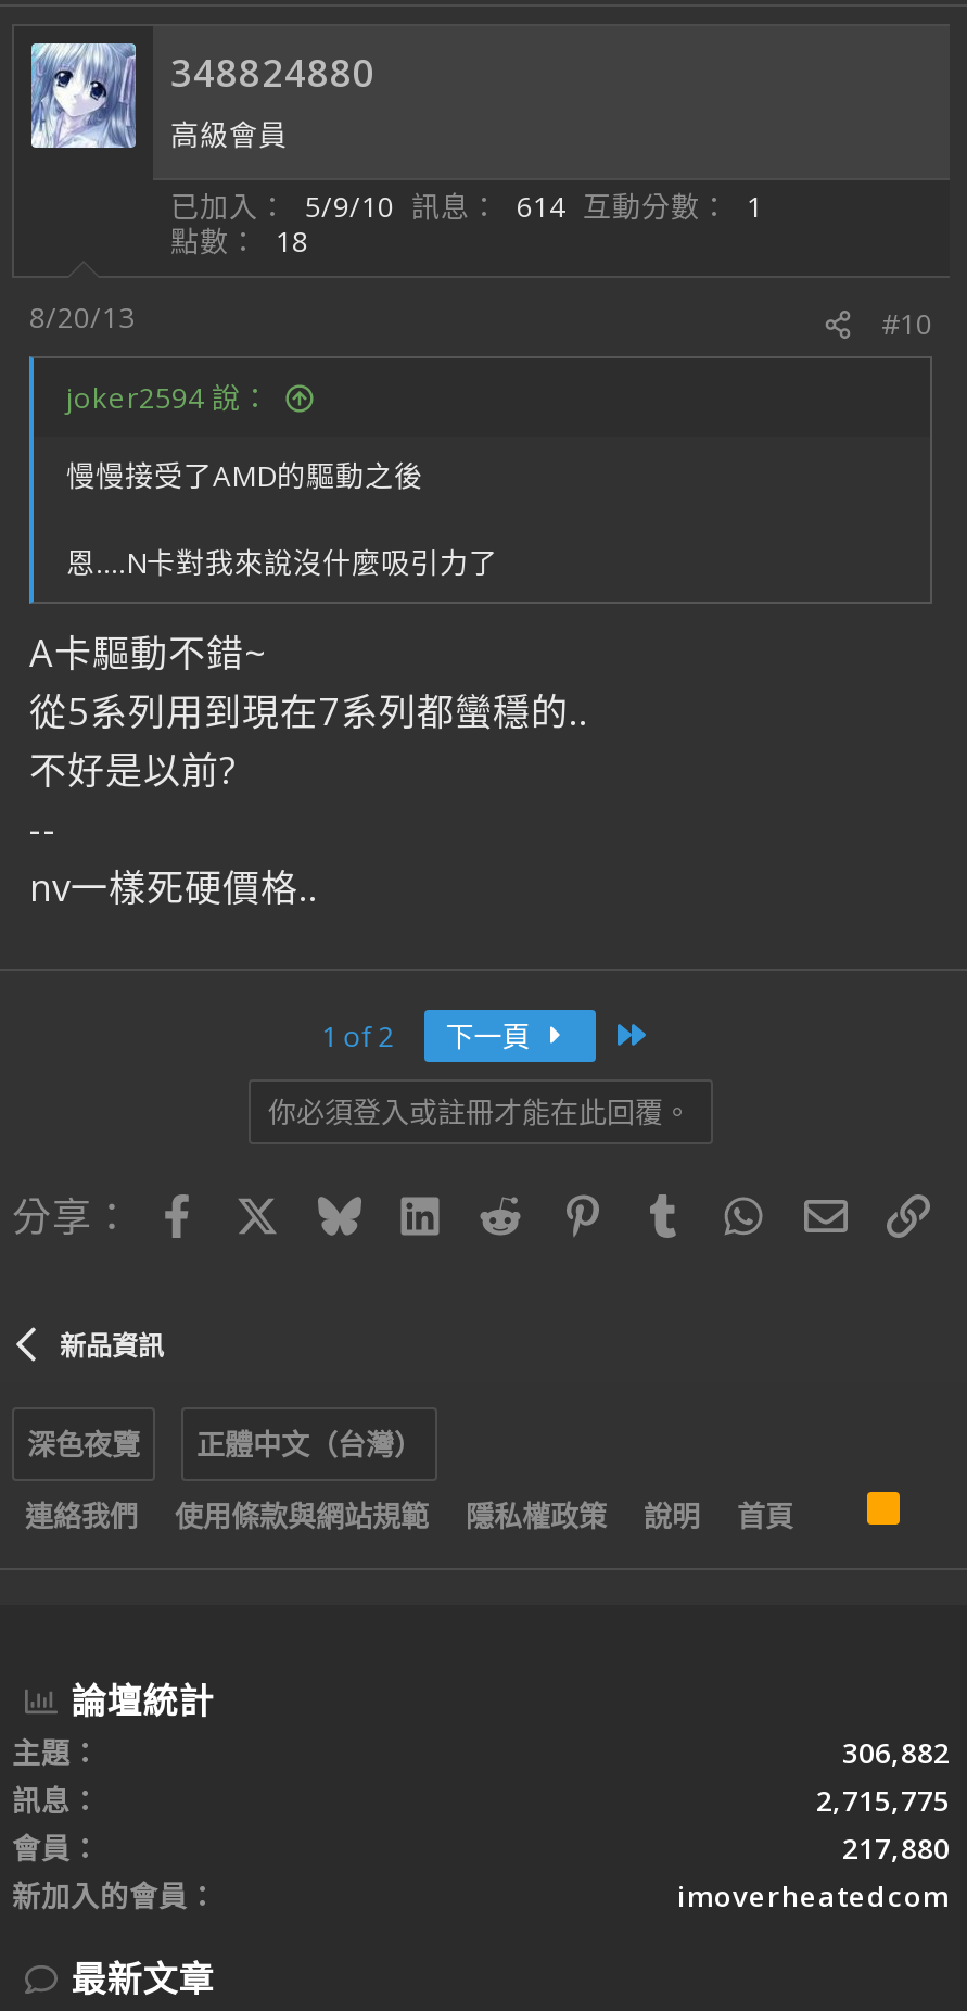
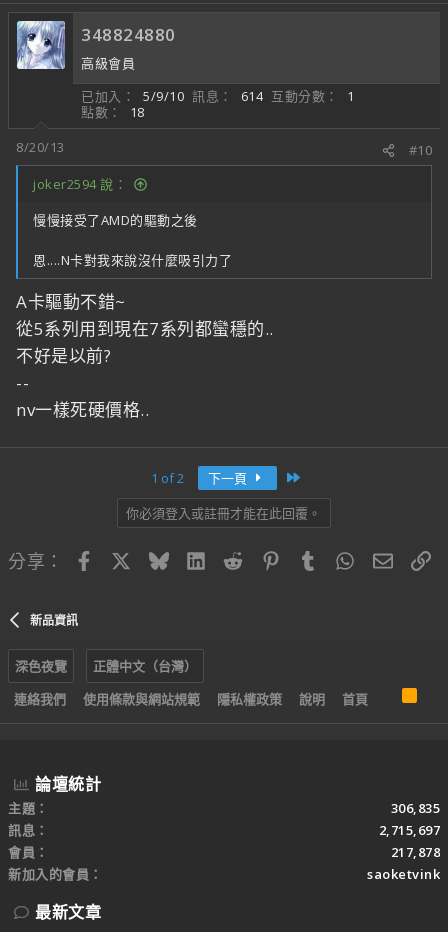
[842,1732,950,1771] 306,882 -> [390,798,440,816] 306,835
[816,1780,950,1819] 2,715,775 -> [378,820,440,838] 2,715,697
[842,1827,950,1867] 217,880 -> [390,842,440,860] 217,878
[677,1875,950,1914] imoverheatedcom -> [367,864,440,882] saoketvink

